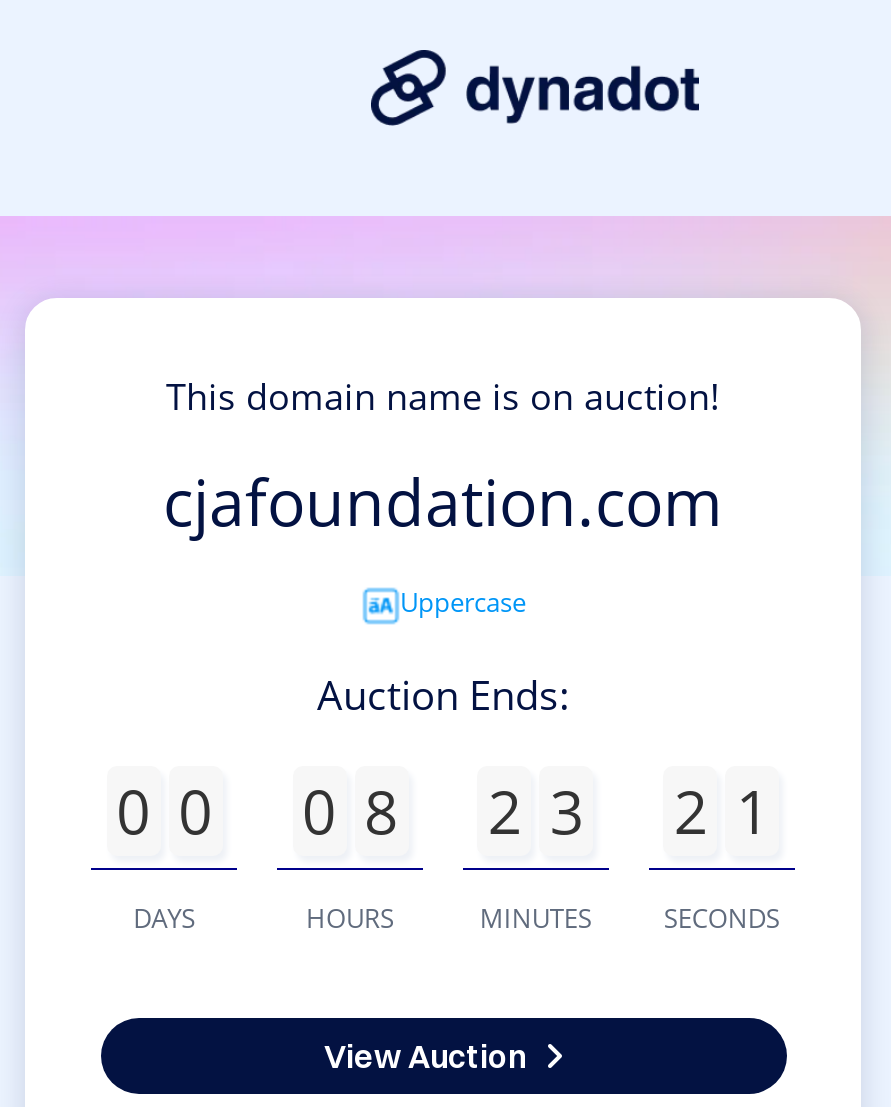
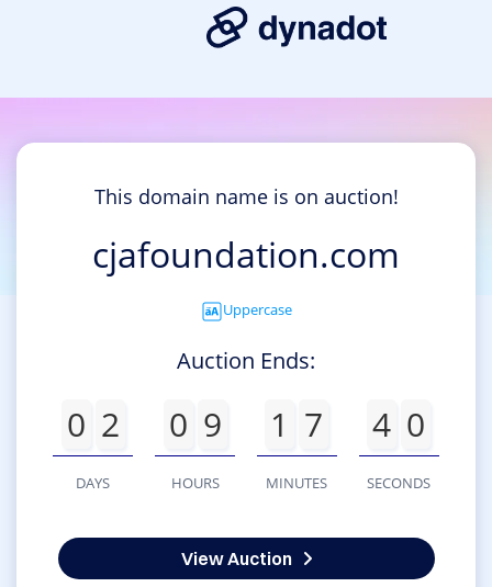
[116,770,212,852] 0 0 -> [67,402,119,447] 0 2
[302,770,398,852] 0 8 -> [169,402,221,447] 0 9
[488,770,584,852] 2 3 -> [271,402,323,447] 1 7
[674,770,770,852] 2 1 -> [373,402,425,447] 4 0

